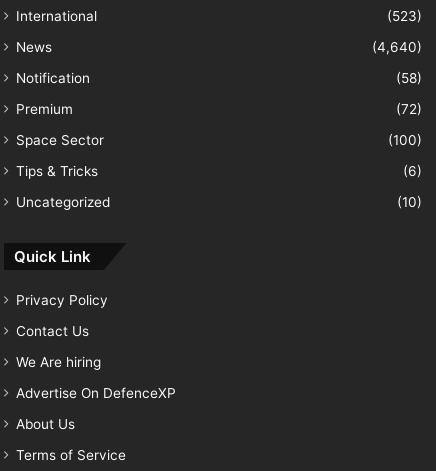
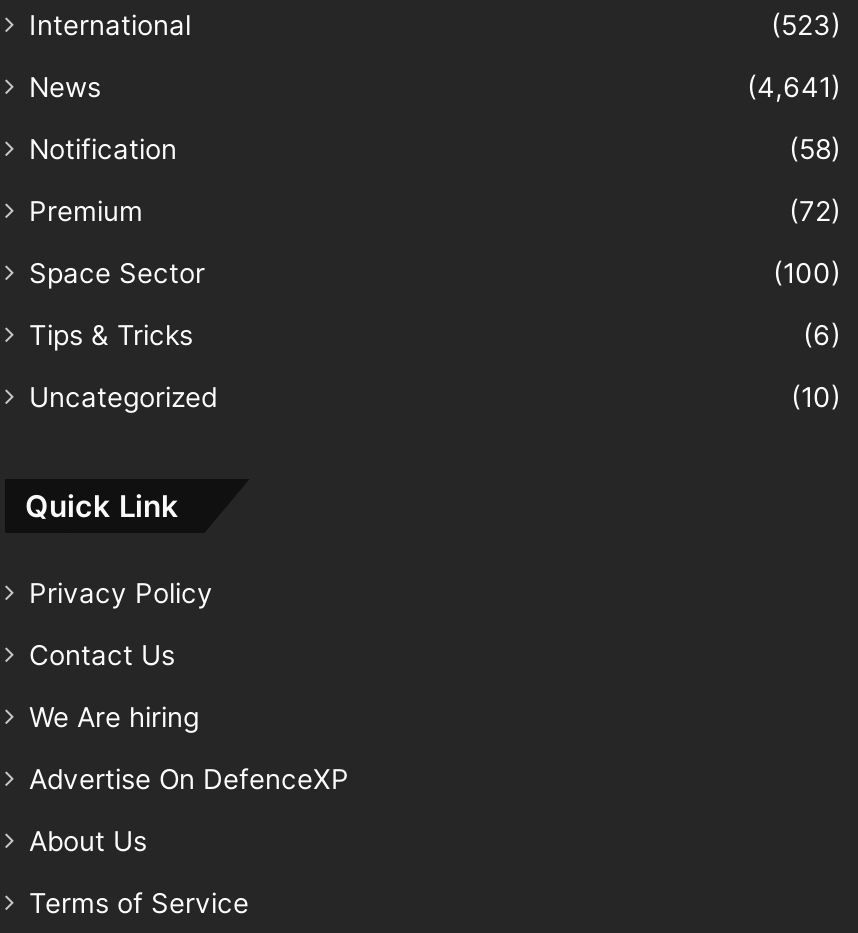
[372,39,422,55] (4,640) -> [747,71,841,103] (4,641)

